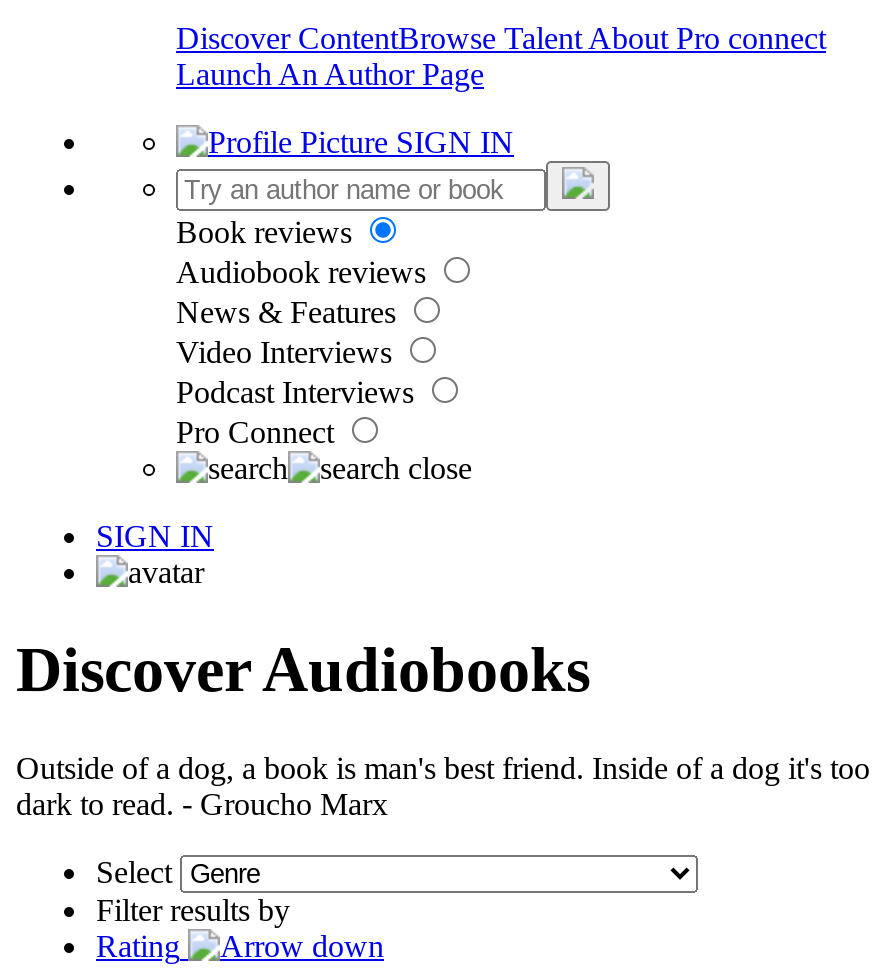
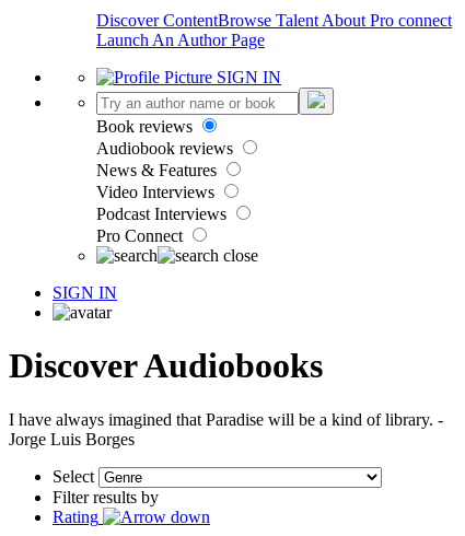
[16,751,870,821] Outside of a dog, a book is man's best friend. Inside of a dog it's too | dark to read. - Groucho Marx -> [9,410,443,448] I have always imagined that Paradise will be a kind of library. - | Jorge Luis Borges

